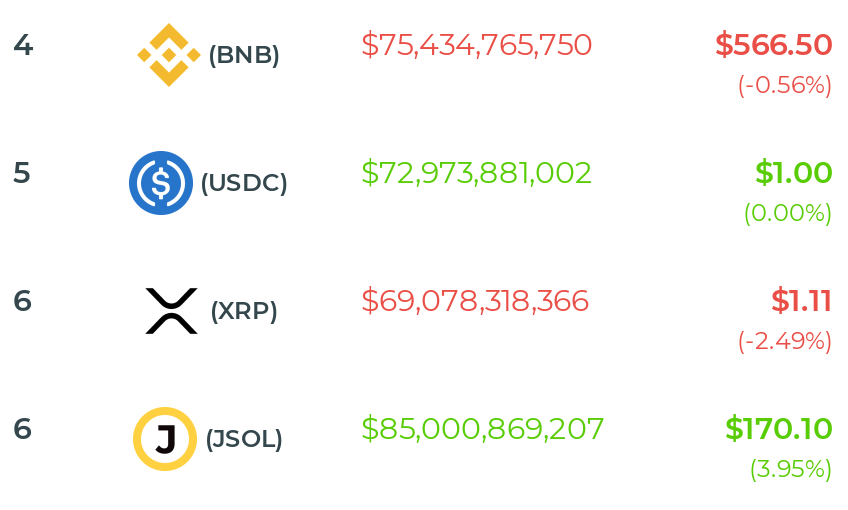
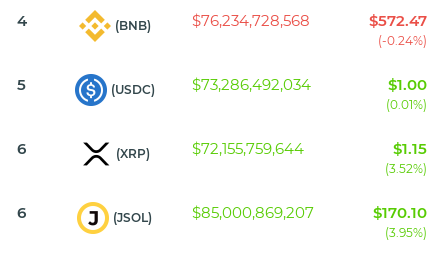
[361,25,593,63] $75,434,765,750 -> [192,11,310,30] $76,234,728,568
[715,25,833,63] $566.50 -> [369,11,427,30] $572.47
[737,69,833,99] (-0.56%) -> [378,33,427,48] (-0.24%)
[361,153,593,191] $72,973,881,002 -> [192,75,311,94] $73,286,492,034
[743,197,833,227] (0.00%) -> [386,97,427,112] (0.01%)
[361,281,589,319] $69,078,318,366 -> [192,139,304,158] $72,155,759,644
[771,281,833,319] $1.11 -> [393,139,427,158] $1.15
[737,325,833,355] (-2.49%) -> [385,161,427,176] (3.52%)

